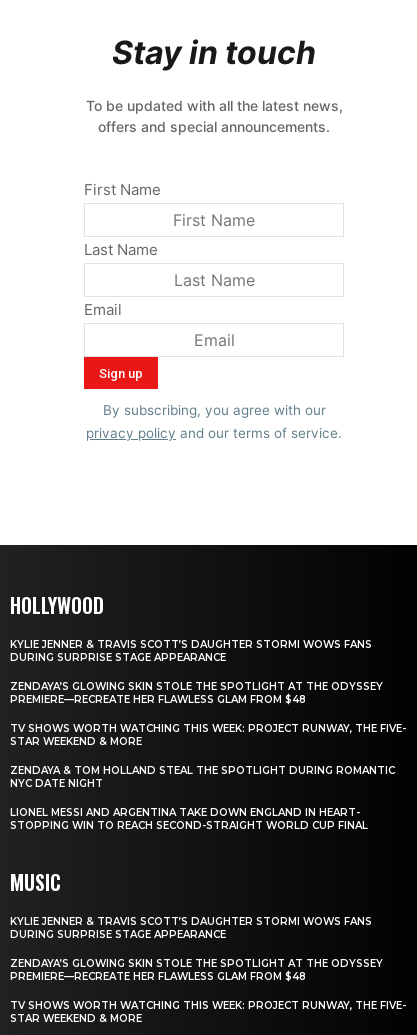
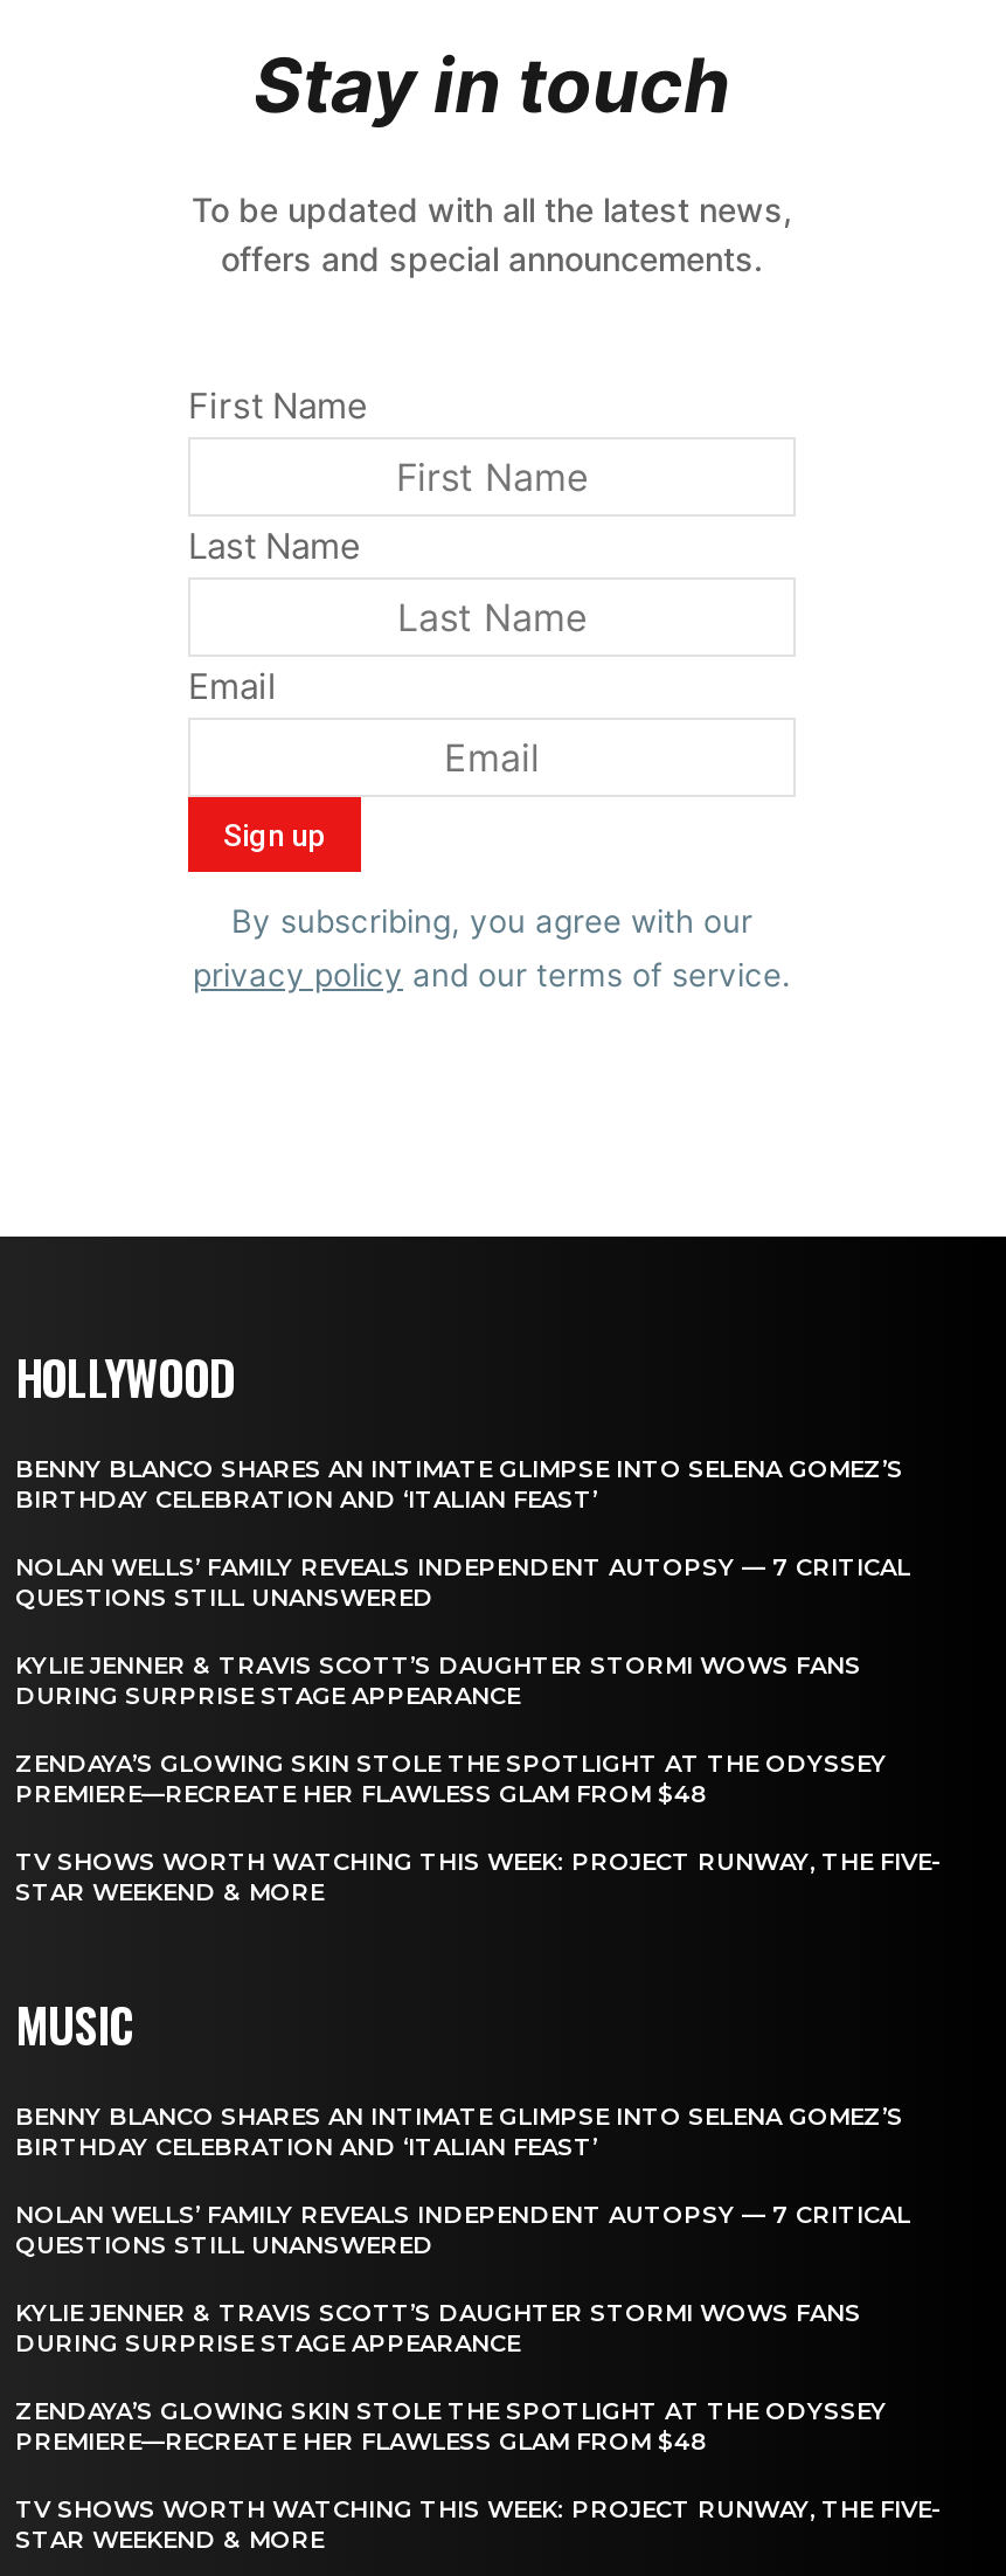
none -> [15,1455,910,1614] BENNY BLANCO SHARES AN INTIMATE GLIMPSE INTO SELENA GOMEZ’S | BIRTHDAY CELEBRATION AND ‘ITALIAN FEAST’ | NOLAN WELLS’ FAMILY REVEALS INDEPENDENT AUTOPSY — 7 CRITICAL | QUESTIONS STILL UNANSWERED
[10,764,395,832] ZENDAYA & TOM HOLLAND STEAL THE SPOTLIGHT DURING ROMANTIC | NYC DATE NIGHT | LIONEL MESSI AND ARGENTINA TAKE DOWN ENGLAND IN HEART- | STOPPING WIN TO REACH SECOND-STRAIGHT WORLD CUP FINAL -> none
none -> [15,2102,910,2261] BENNY BLANCO SHARES AN INTIMATE GLIMPSE INTO SELENA GOMEZ’S | BIRTHDAY CELEBRATION AND ‘ITALIAN FEAST’ | NOLAN WELLS’ FAMILY REVEALS INDEPENDENT AUTOPSY — 7 CRITICAL | QUESTIONS STILL UNANSWERED

